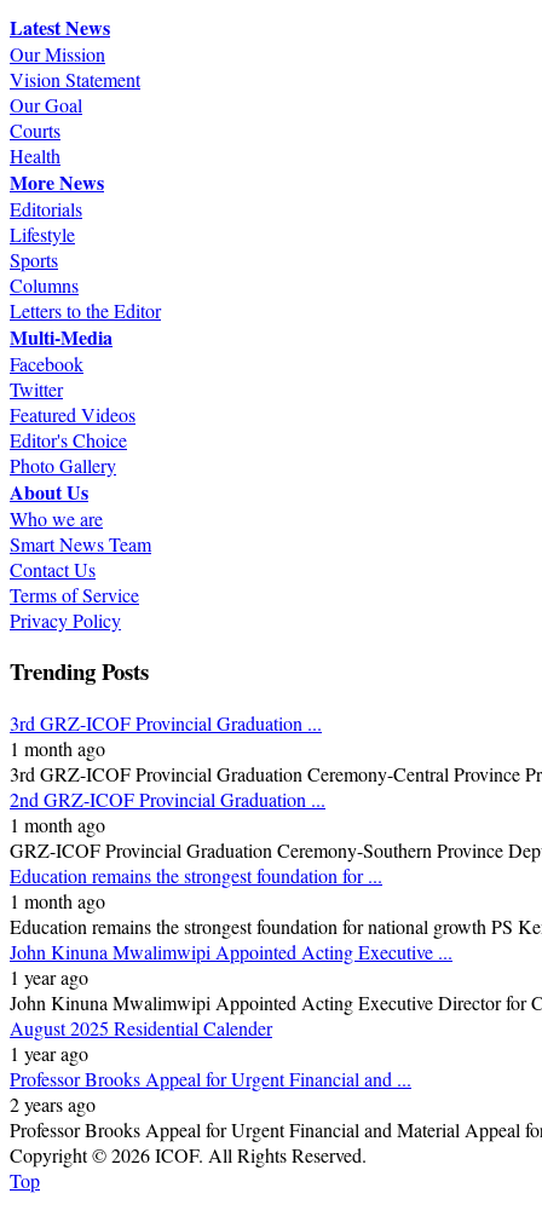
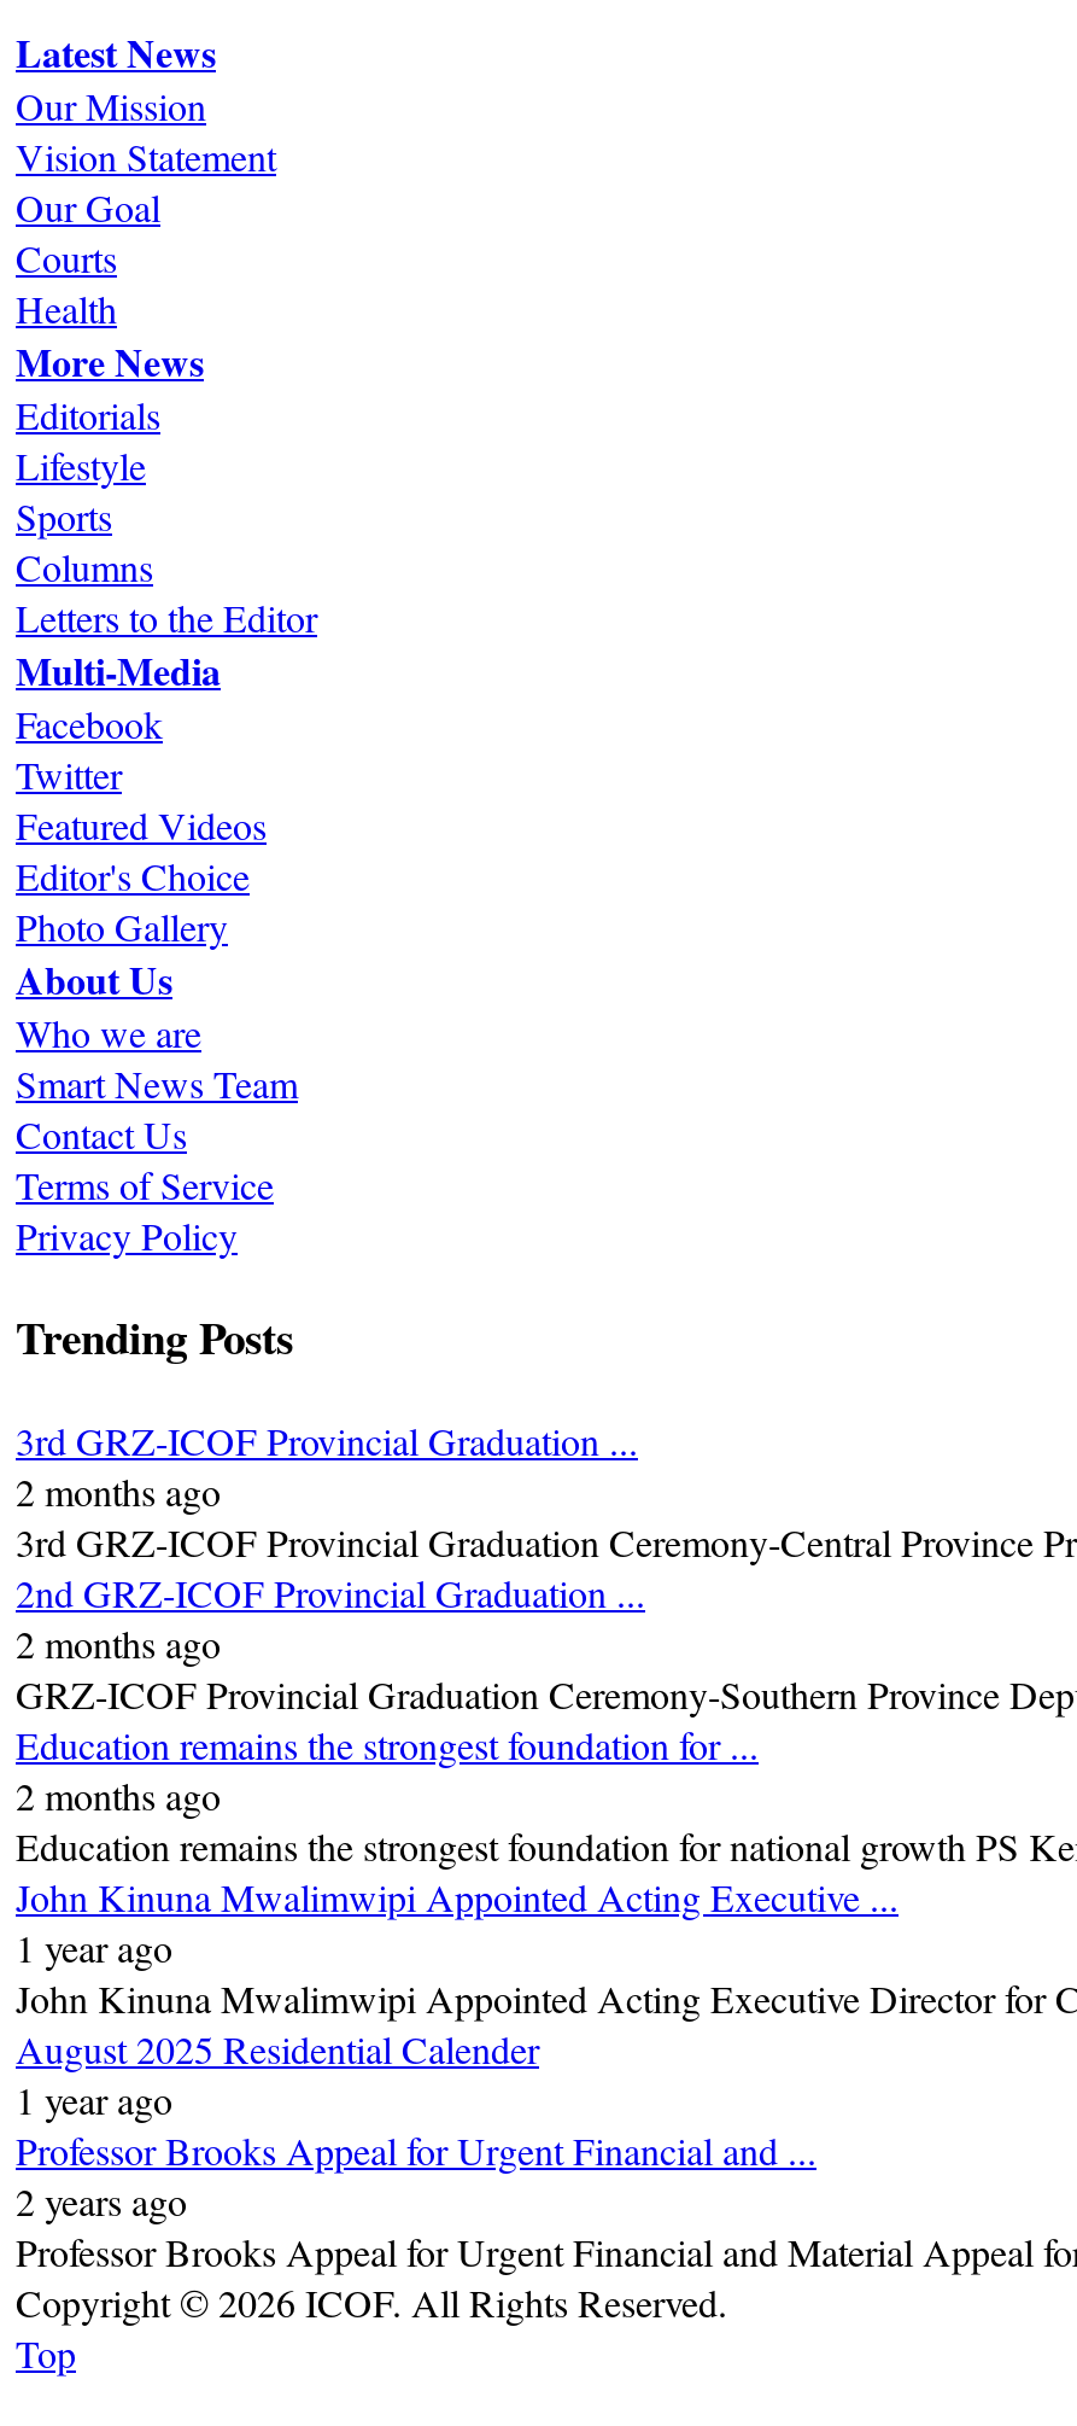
[10,736,105,761] 1 month ago -> [16,1466,221,1516] 2 months ago
[10,812,105,837] 1 month ago -> [16,1618,221,1669] 2 months ago
[10,888,105,914] 1 month ago -> [16,1770,221,1821] 2 months ago

